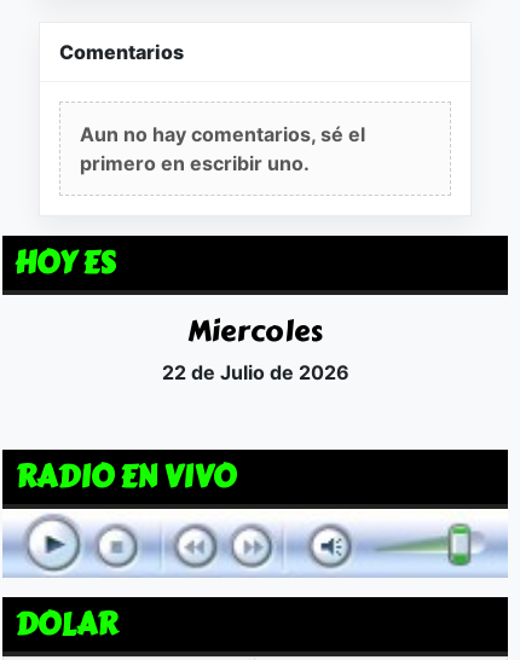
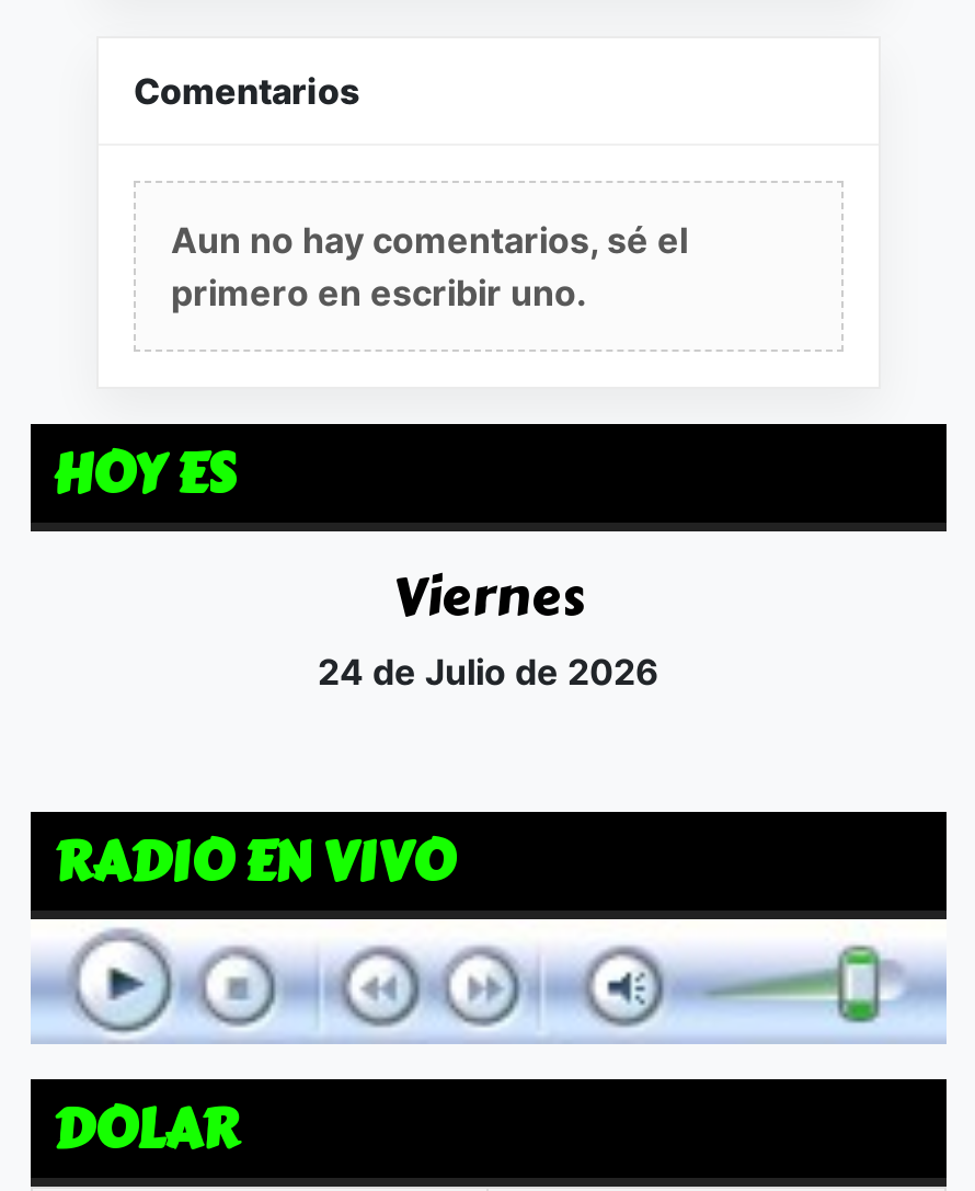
[161,308,349,384] Miercoles | 22 de Julio de 2026 -> [318,556,659,694] Viernes | 24 de Julio de 2026

